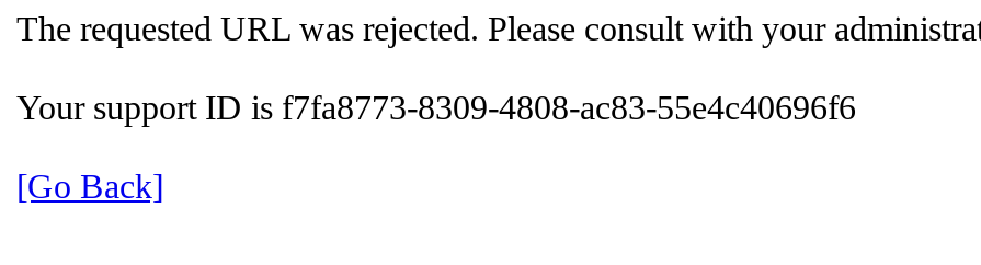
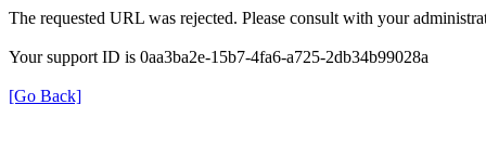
[16,89,856,126] Your support ID is f7fa8773-8309-4808-ac83-55e4c40696f6 -> [9,48,429,66] Your support ID is 0aa3ba2e-15b7-4fa6-a725-2db34b99028a

